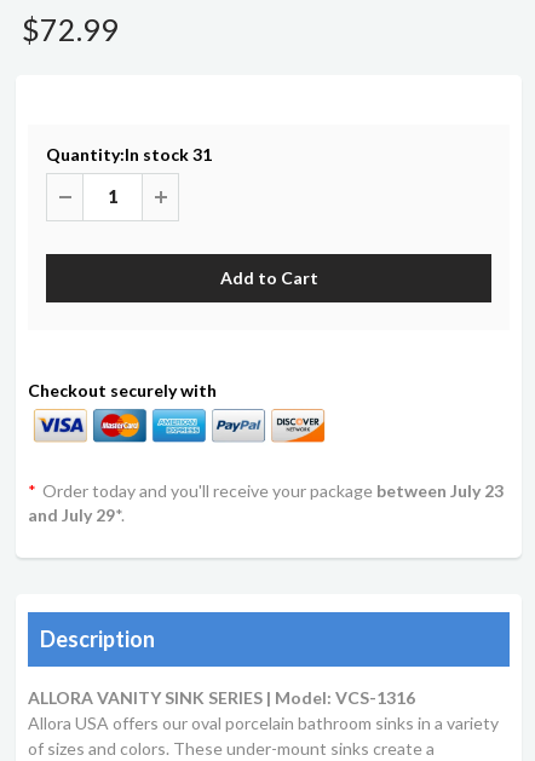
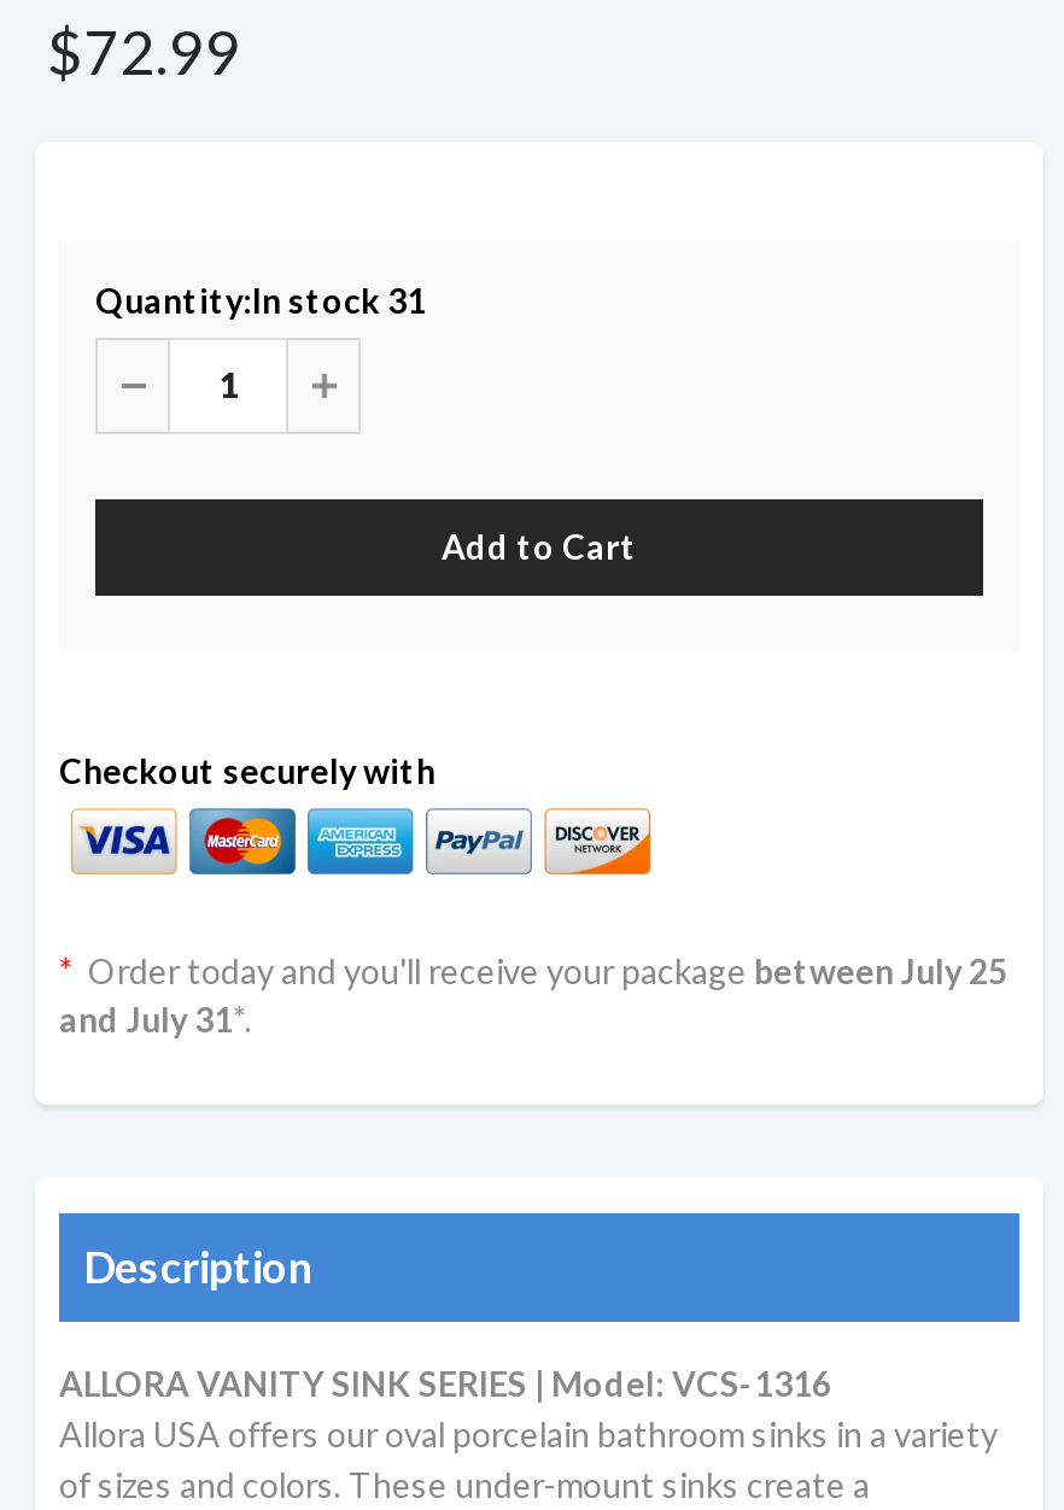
[28,480,504,501] * Order today and you'll receive your package between July 23 -> [59,950,1007,991] * Order today and you'll receive your package between July 25
[28,504,125,525] and July 29*. -> [59,998,252,1039] and July 31*.

